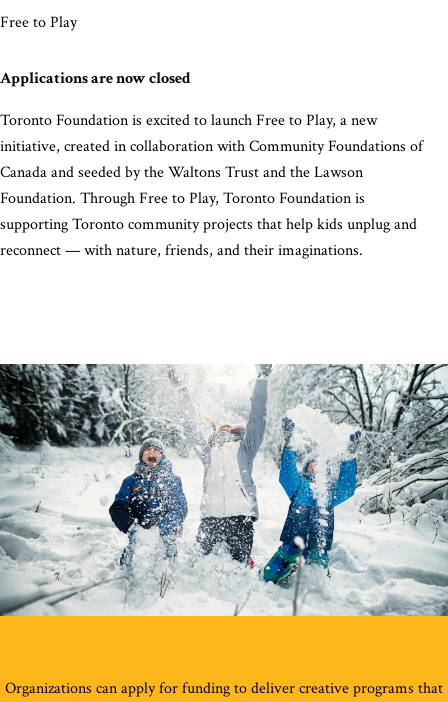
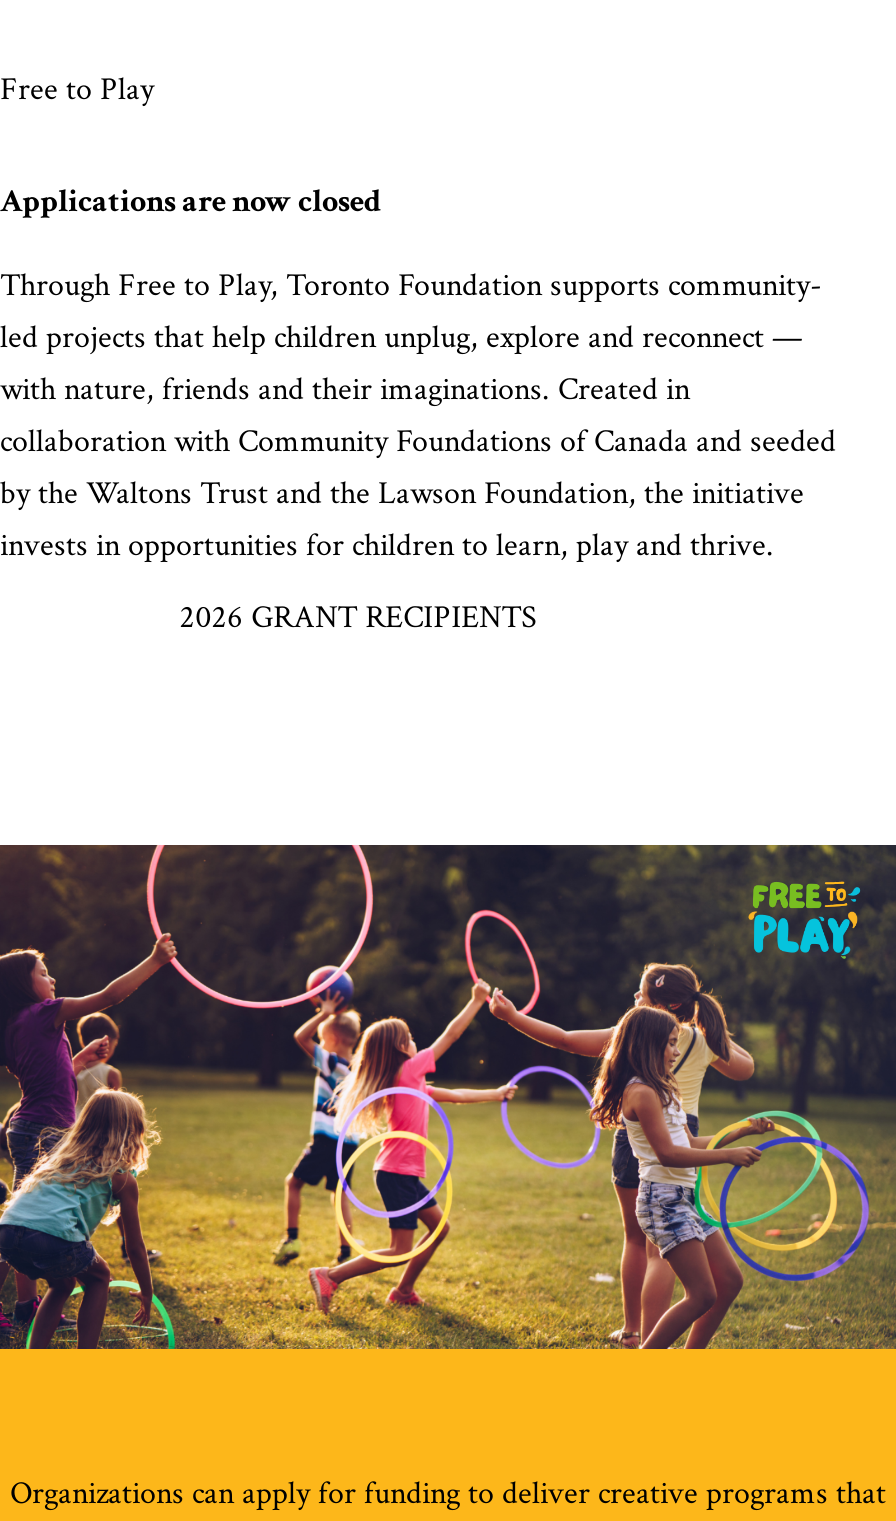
[0,109,423,260] Toronto Foundation is excited to launch Free to Play, a new | initiative, created in collaboration with Community Foundations of | Canada and seeded by the Waltons Trust and the Lawson | Foundation. Through Free to Play, Toronto Foundation is | supporting Toronto community projects that help kids unplug and | reconnect — with nature, friends, and their imaginations. -> [0,264,836,638] Through Free to Play, Toronto Foundation supports community- | led projects that help children unplug, explore and reconnect — | with nature, friends and their imaginations. Created in | collaboration with Community Foundations of Canada and seeded | by the Waltons Trust and the Lawson Foundation, the initiative | invests in opportunities for children to learn, play and thrive. | 2026 GRANT RECIPIENTS
[3,364,445,617] [image] -> [6,843,890,1351] [image]

